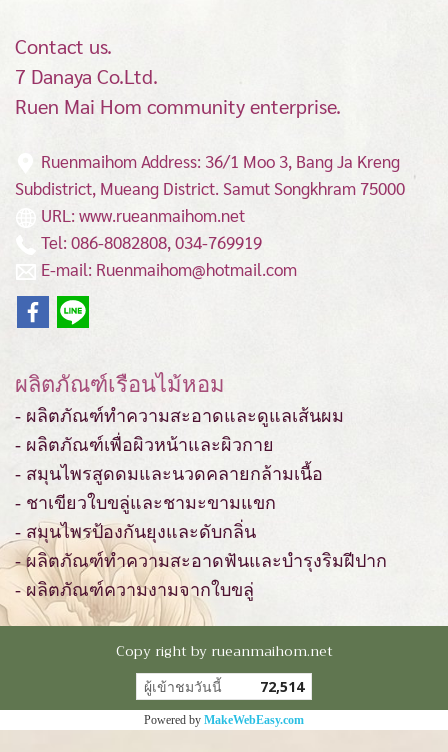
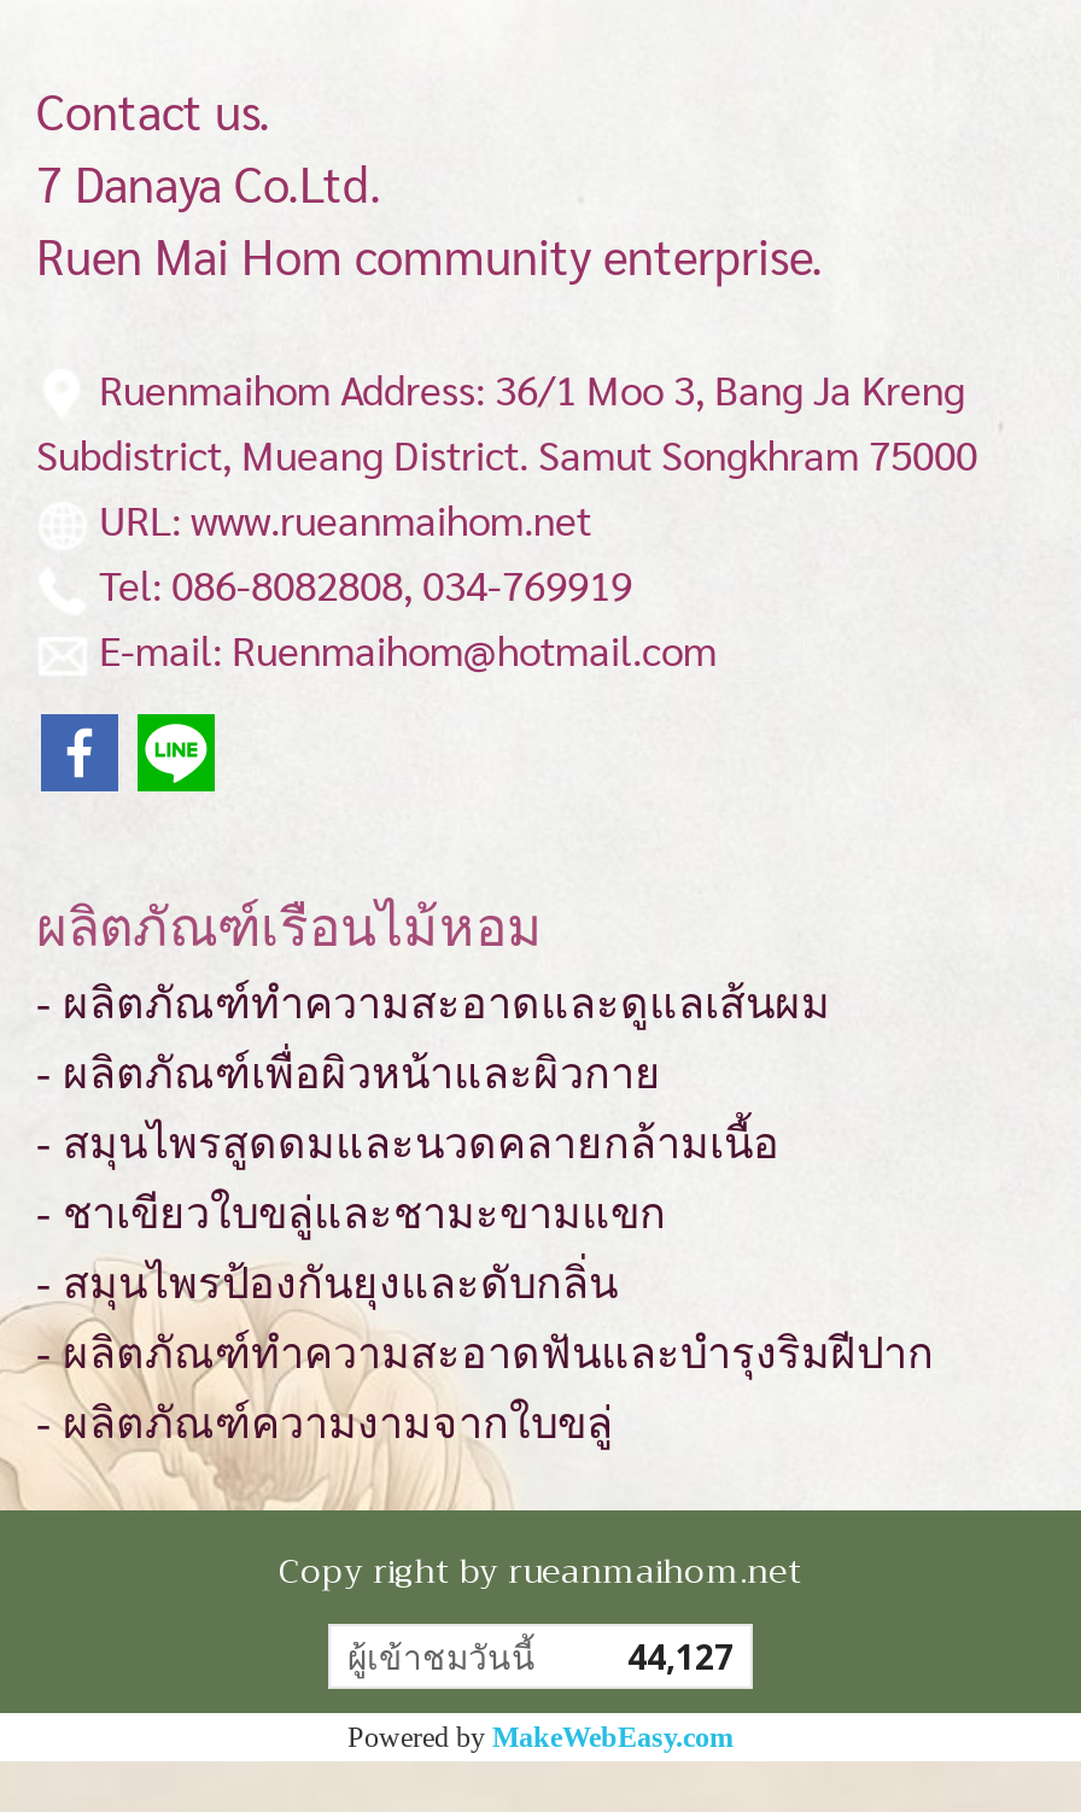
[144,676,304,695] ผู้เข้าชมวันนี้ 72,514 -> [347,1632,734,1678] ผู้เข้าชมวันนี้ 44,127

